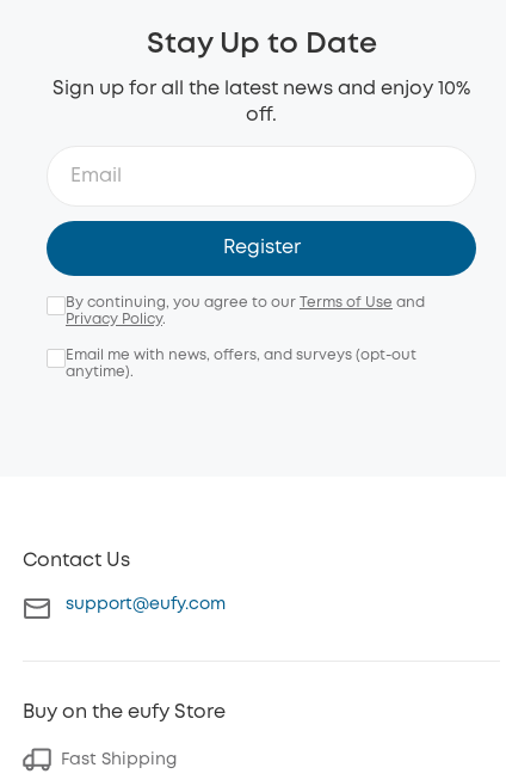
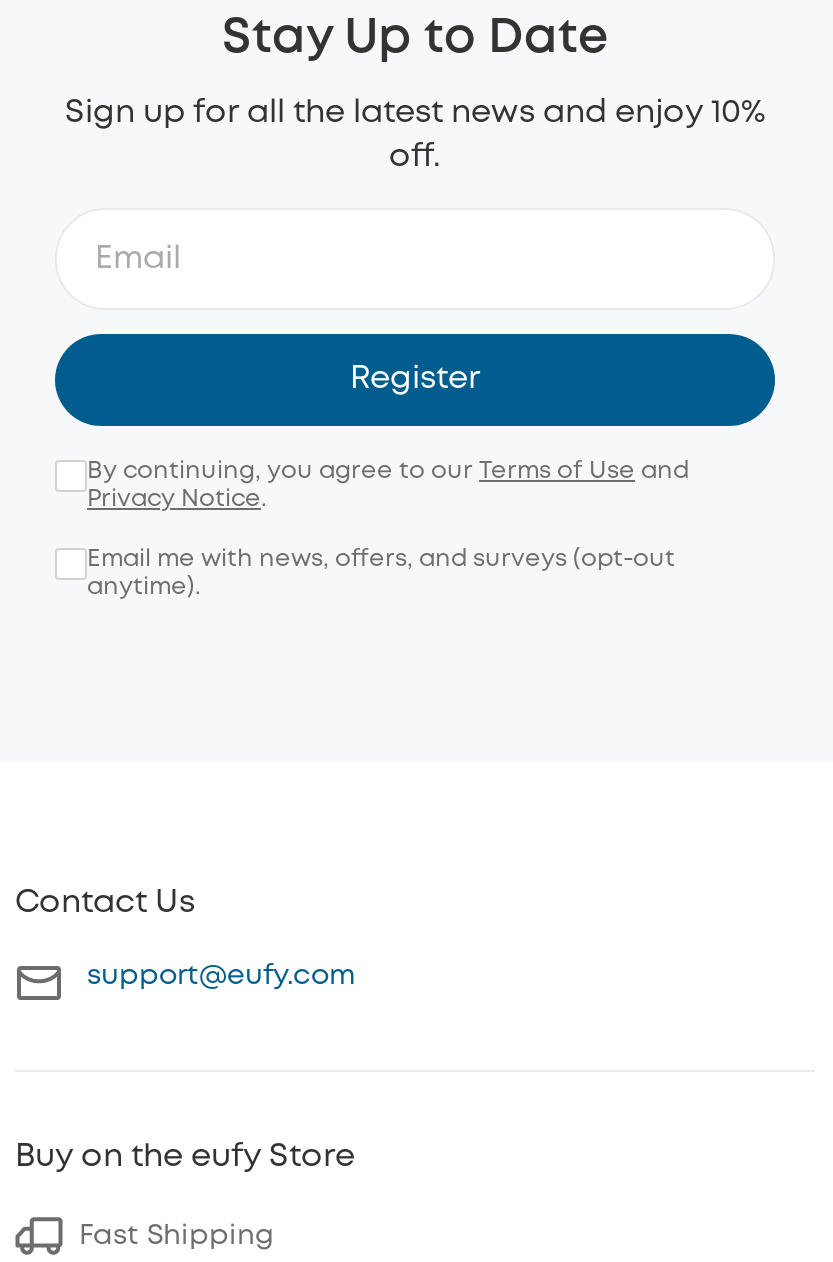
[66,312,166,325] Privacy Policy. -> [87,487,267,509] Privacy Notice.

